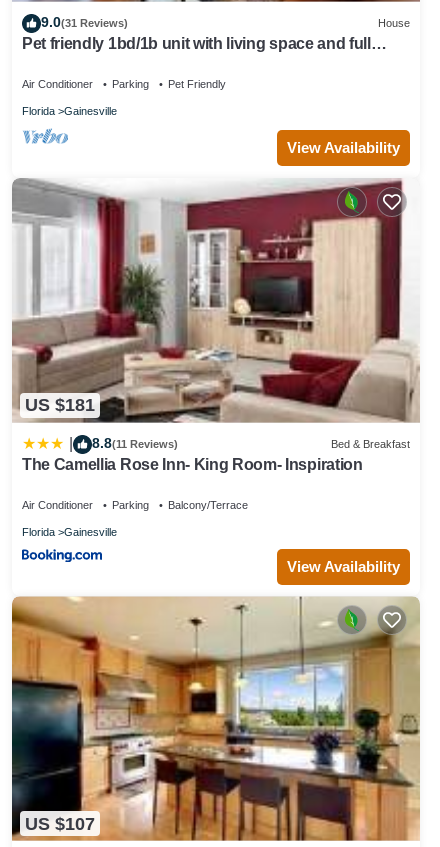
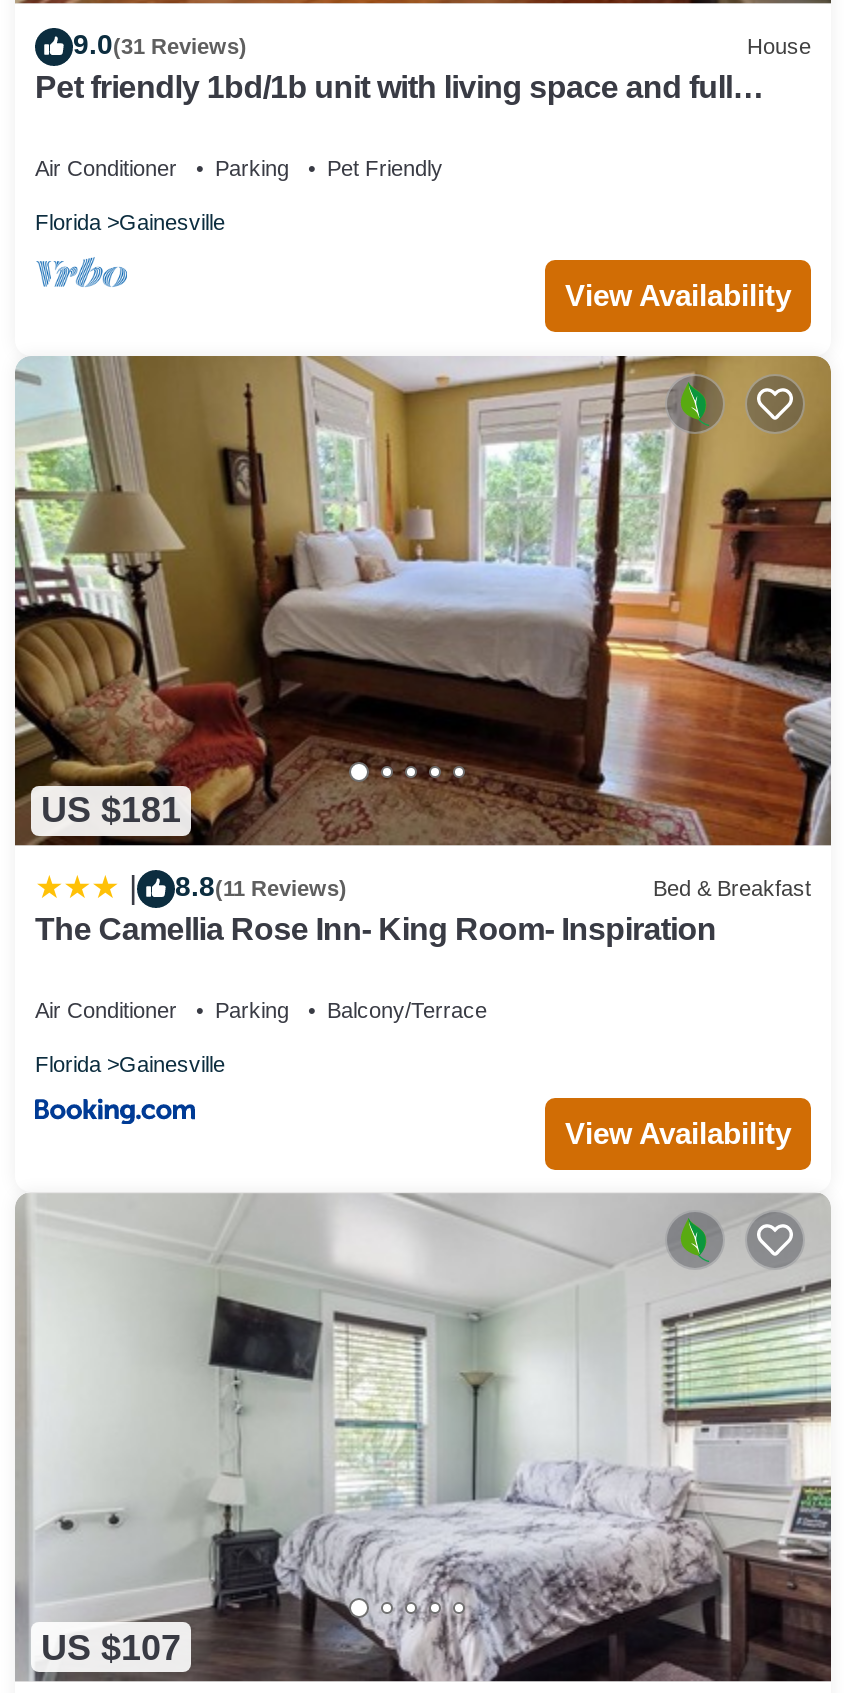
[12,178,420,423] [image] -> [13,354,833,846] [image]
[11,597,421,842] [image] -> [15,1194,833,1684] [image]

